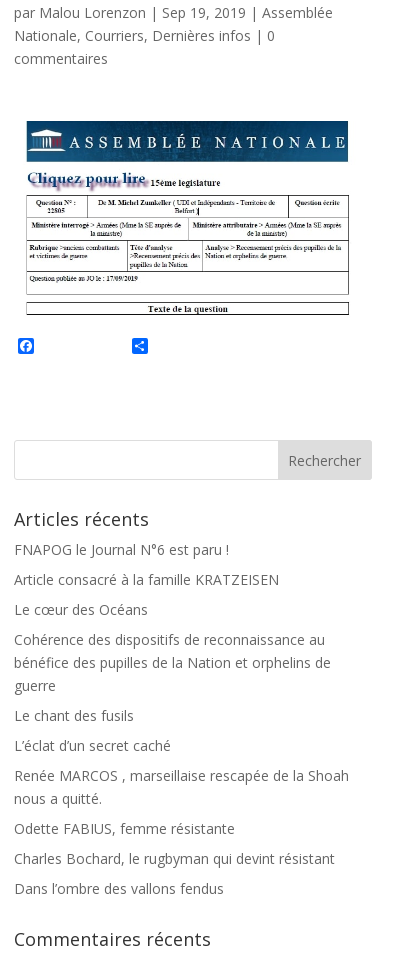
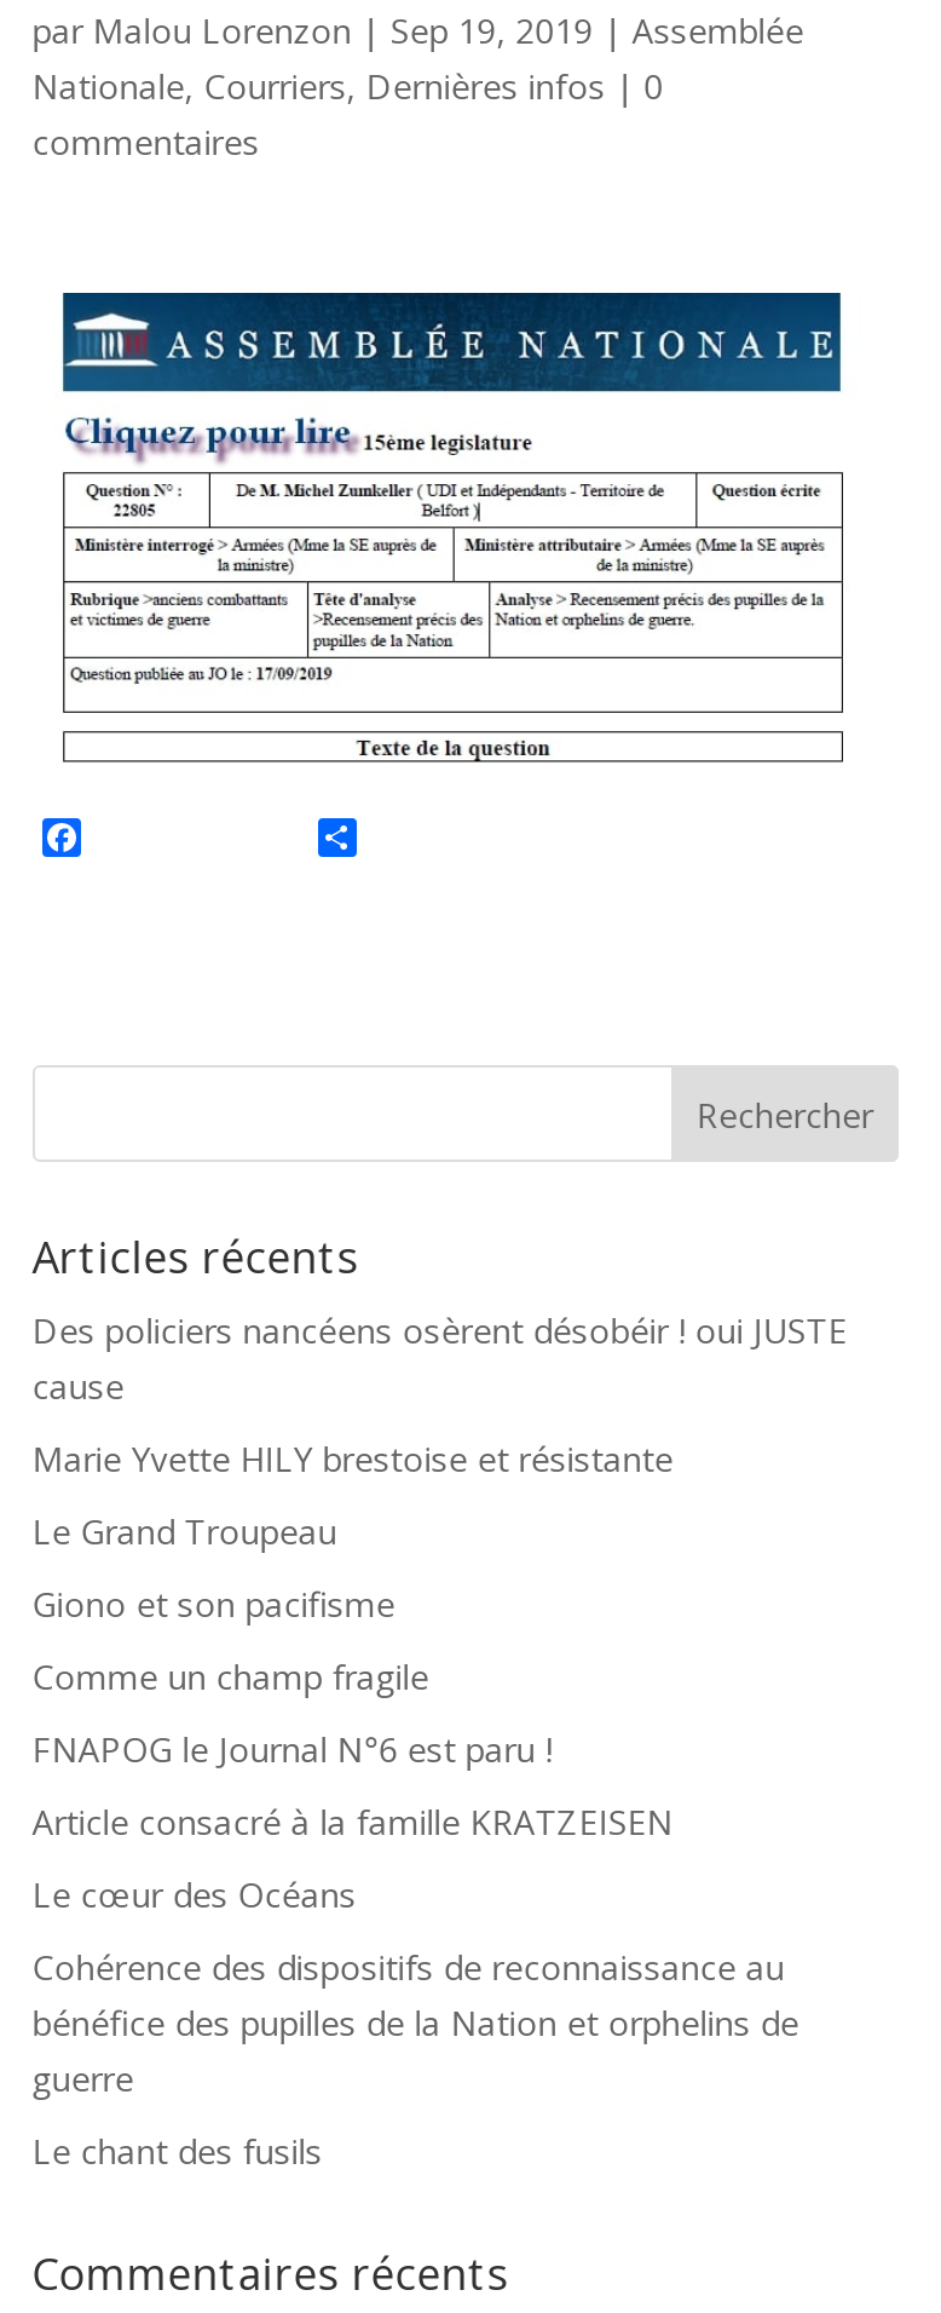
none -> [32,1307,847,1699] Des policiers nancéens osèrent désobéir ! oui JUSTE | cause | Marie Yvette HILY brestoise et résistante | Le Grand Troupeau | Giono et son pacifisme | Comme un champ fragile
moved [14,540,331,725] -> [32,1726,799,2174]: FNAPOG le Journal N°6 est paru ! | Article consacré à la famille KRATZEISEN | Le cœur des Océans | Cohérence des dispositifs de reconnaissance au | bénéfice des pupilles de la Nation et orphelins de | guerre | Le chant des fusils
[14,736,349,898] L’éclat d’un secret caché | Renée MARCOS , marseillaise rescapée de la Shoah | nous a quitté. | Odette FABIUS, femme résistante | Charles Bochard, le rugbyman qui devint résistant | Dans l’ombre des vallons fendus -> none

